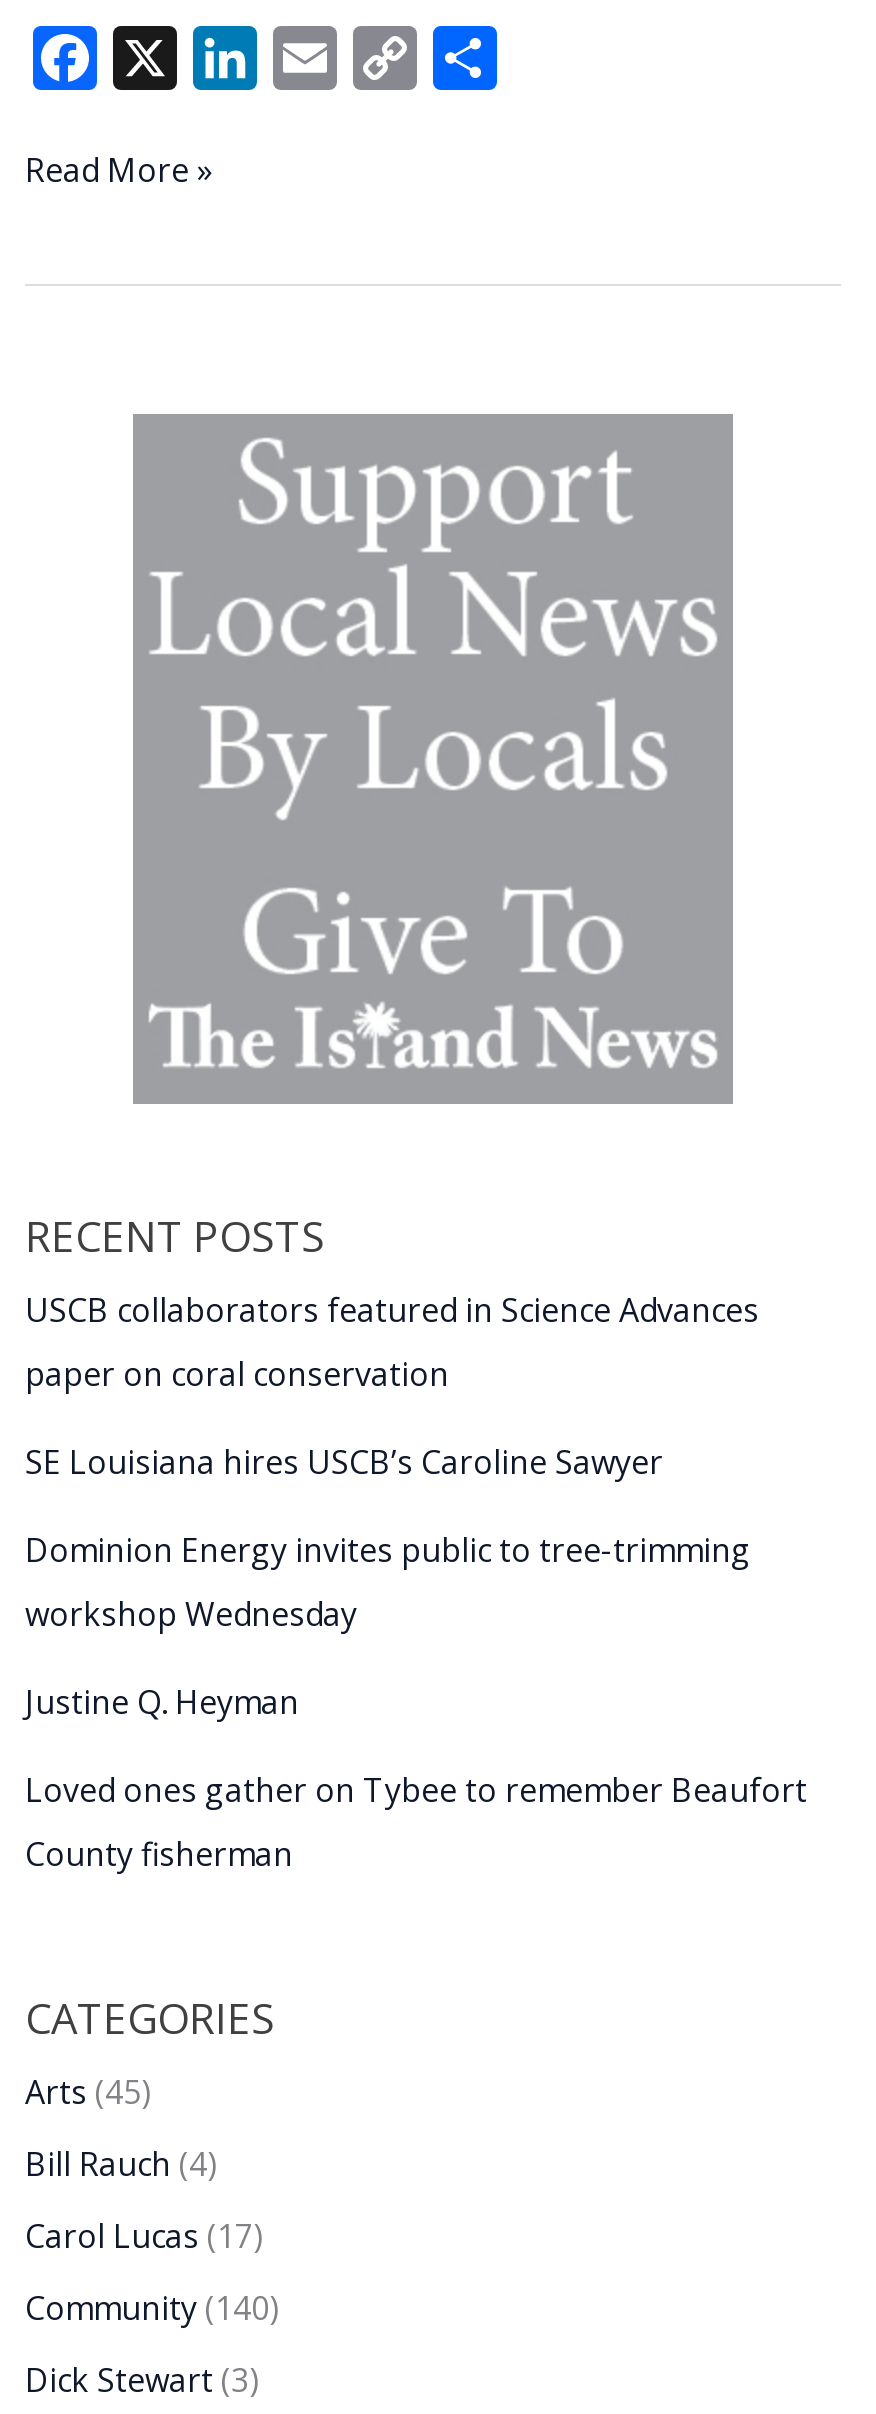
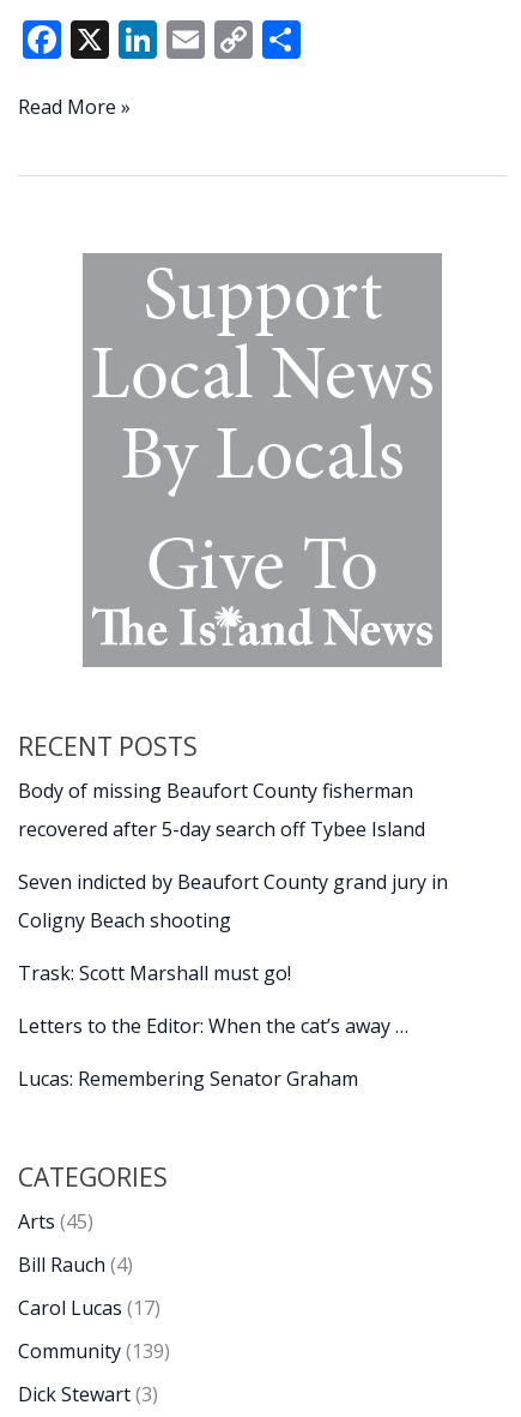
[25,1288,807,1876] USCB collaborators featured in Science Advances | paper on coral conservation | SE Louisiana hires USCB’s Caroline Sawyer | Dominion Energy invites public to tree-trimming | workshop Wednesday | Justine Q. Heyman | Loved ones gather on Tybee to remember Beaufort | County fisherman -> [18,778,448,1092] Body of missing Beaufort County fisherman | recovered after 5-day search off Tybee Island | Seven indicted by Beaufort County grand jury in | Coligny Beach shooting | Trask: Scott Marshall must go! | Letters to the Editor: When the cat’s away … | Lucas: Remembering Senator Graham
[25,2286,279,2330] Community (140) -> [18,1338,170,1364] Community (139)

